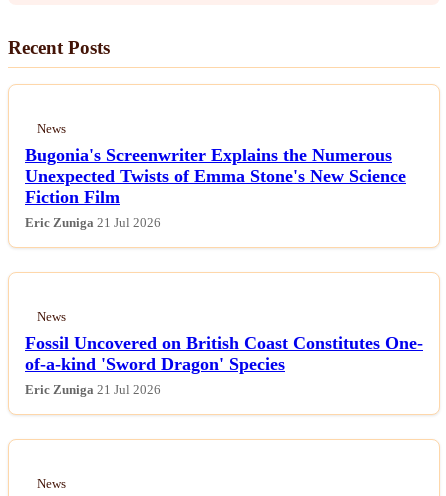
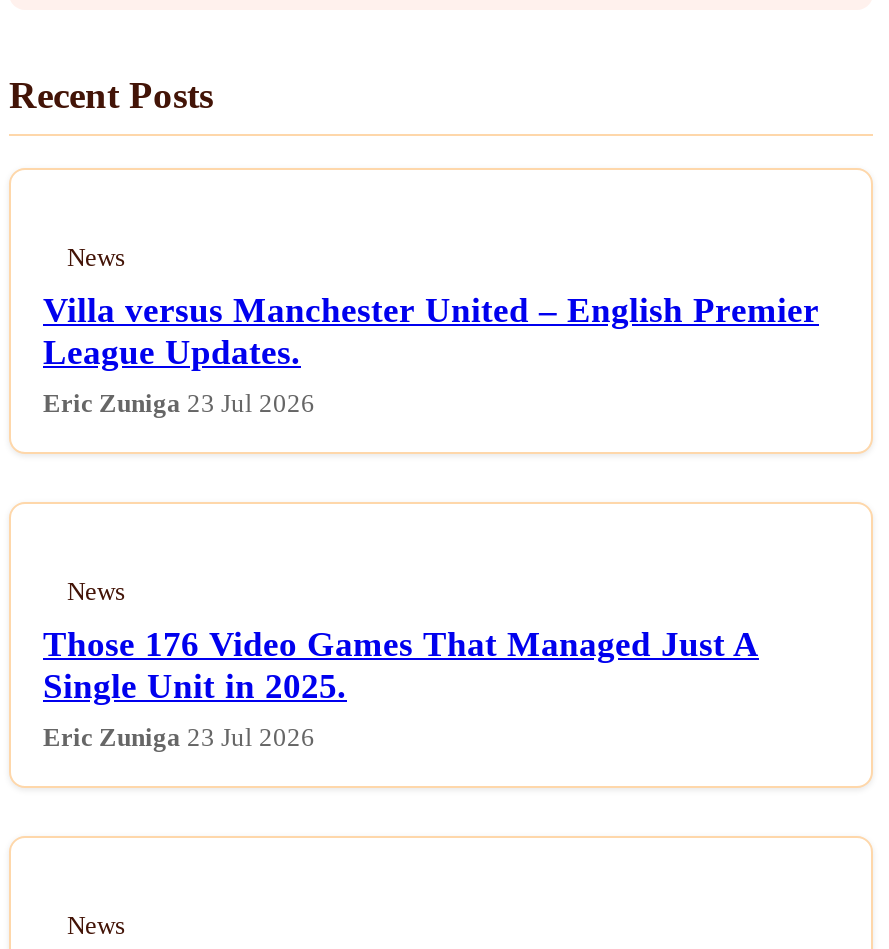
[25,145,406,230] Bugonia's Screenwriter Explains the Numerous | Unexpected Twists of Emma Stone's New Science | Fiction Film | Eric Zuniga 21 Jul 2026 -> [43,290,819,418] Villa versus Manchester United – English Premier | League Updates. | Eric Zuniga 23 Jul 2026
[25,333,423,397] Fossil Uncovered on British Coast Constitutes One- | of-a-kind 'Sword Dragon' Species | Eric Zuniga 21 Jul 2026 -> [43,624,759,752] Those 176 Video Games That Managed Just A | Single Unit in 2025. | Eric Zuniga 23 Jul 2026

